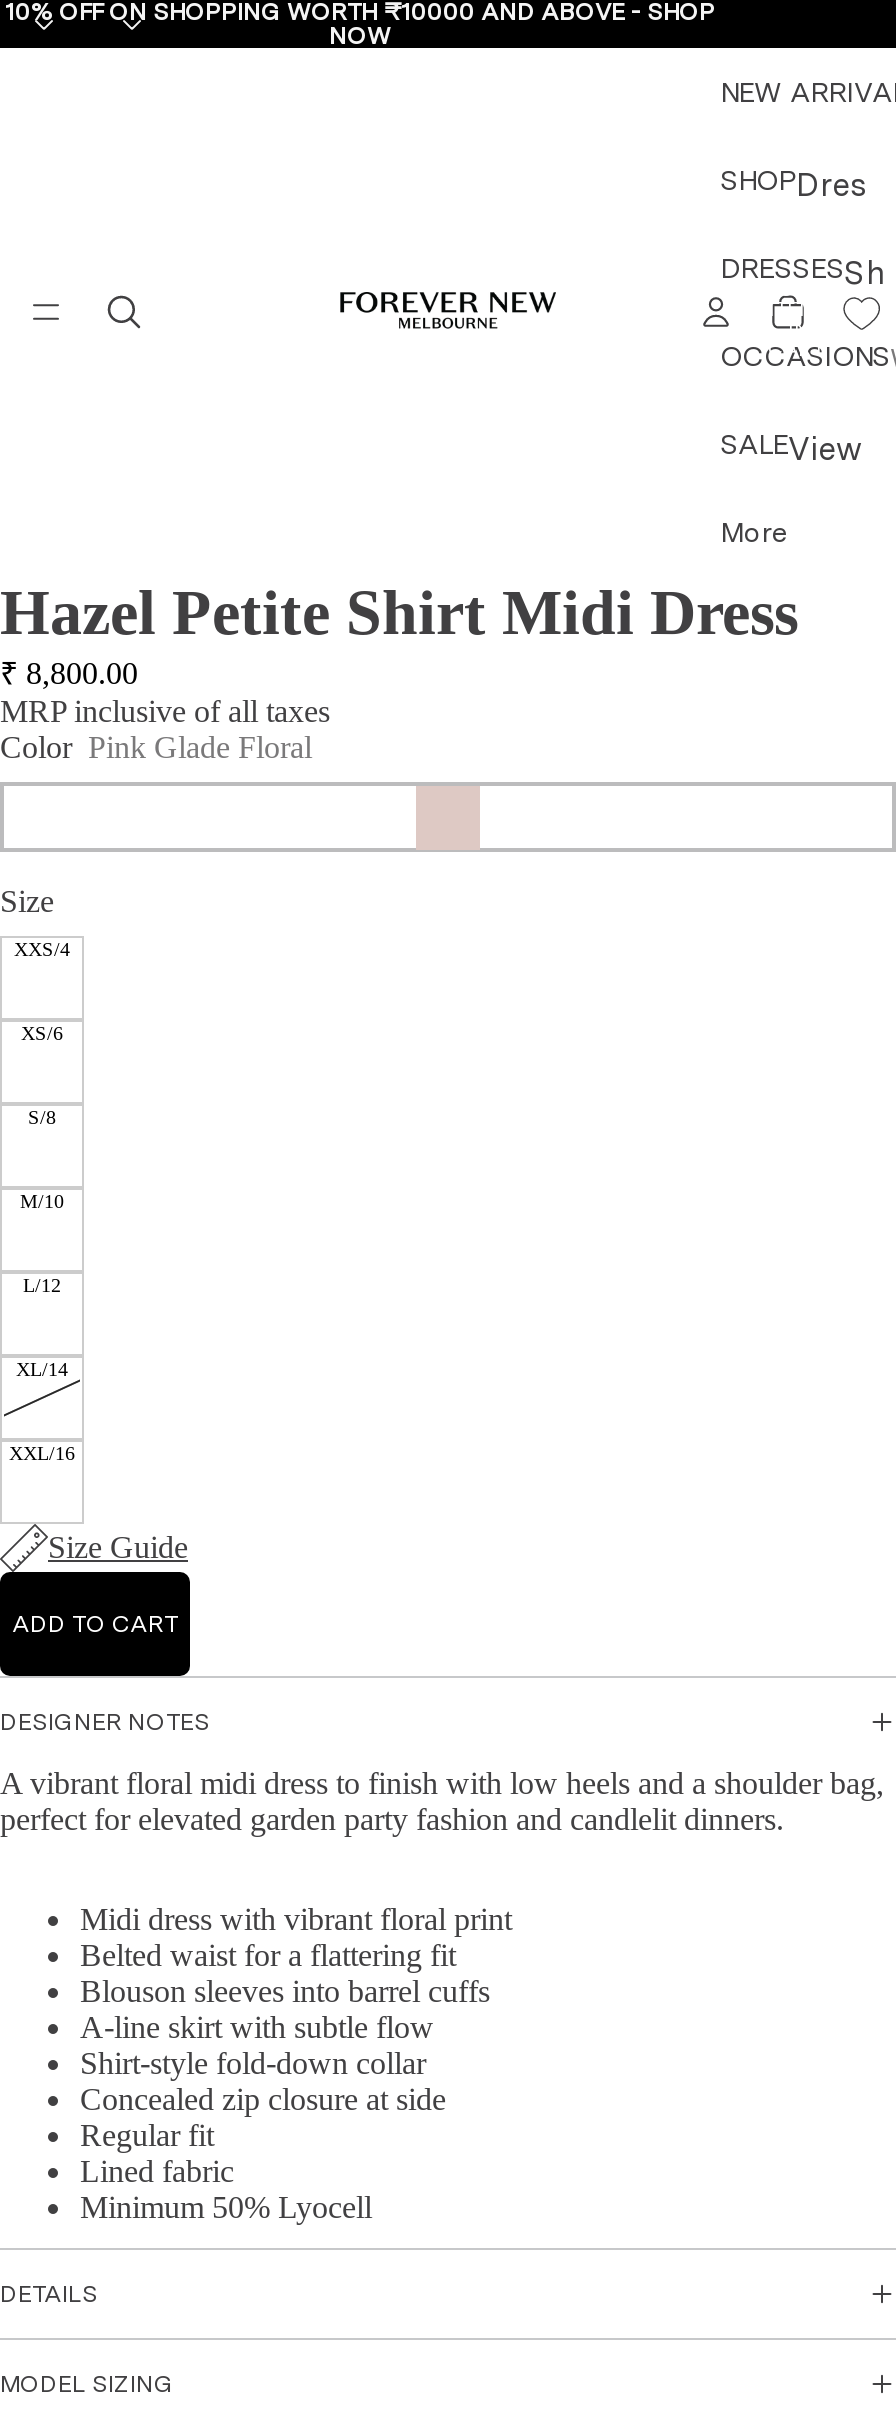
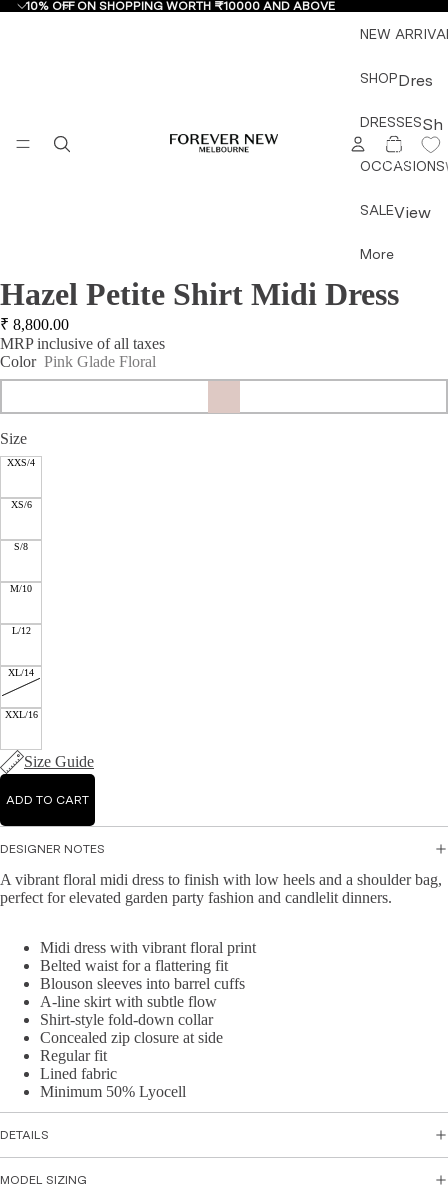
[5,0,715,50] 10% OFF ON SHOPPING WORTH ₹10000 AND ABOVE - SHOP | NOW -> [25,0,335,13] 10% OFF ON SHOPPING WORTH ₹10000 AND ABOVE

